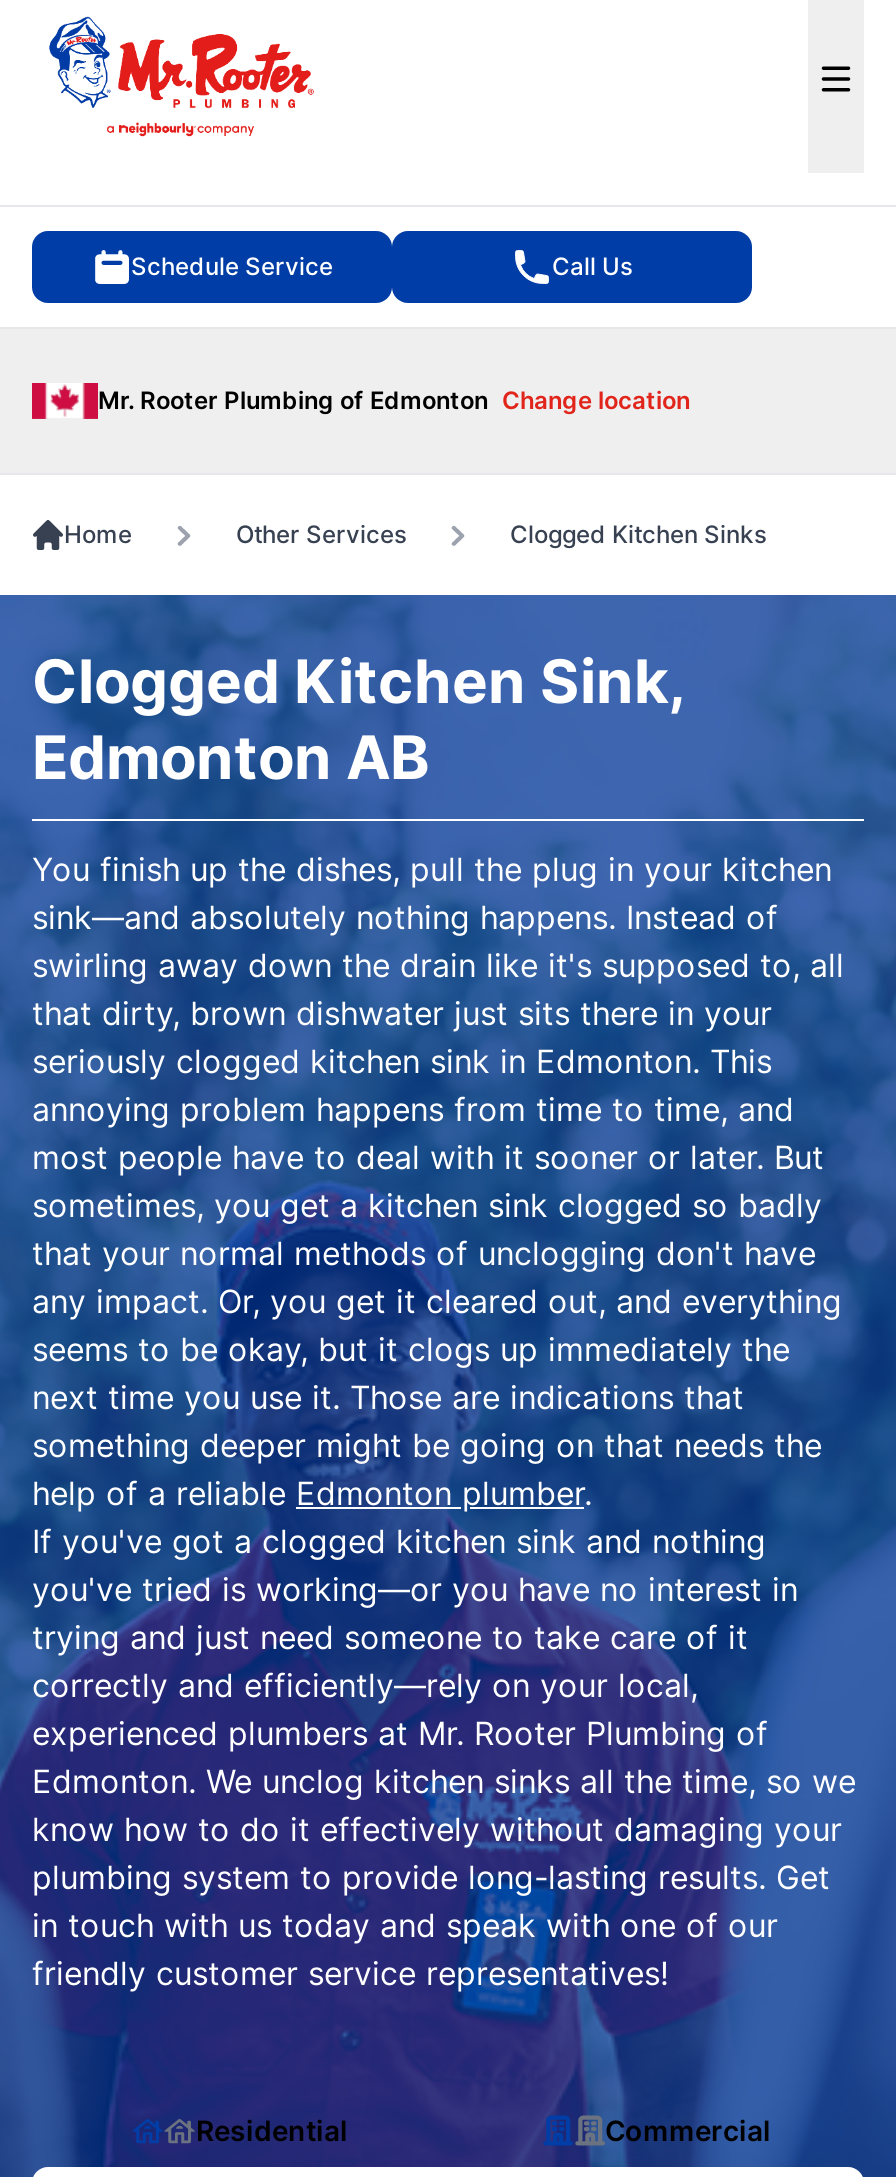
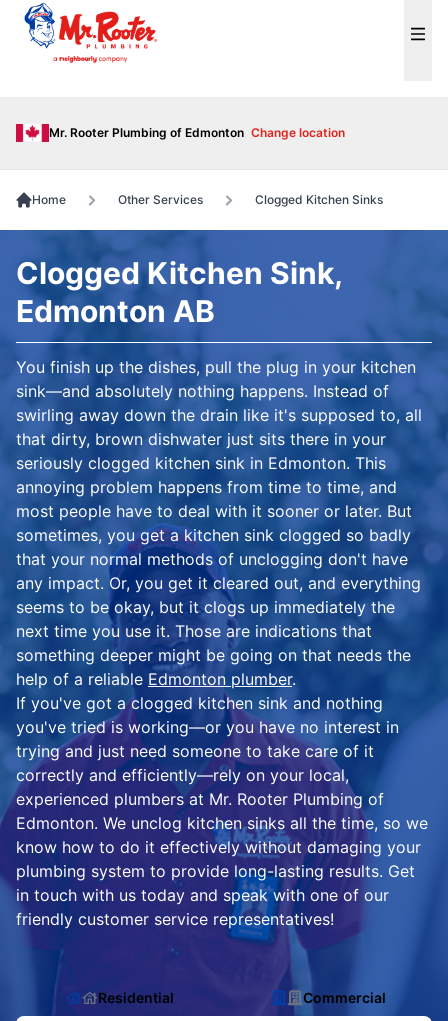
[131,251,632,281] Schedule Service | Call Us -> none

